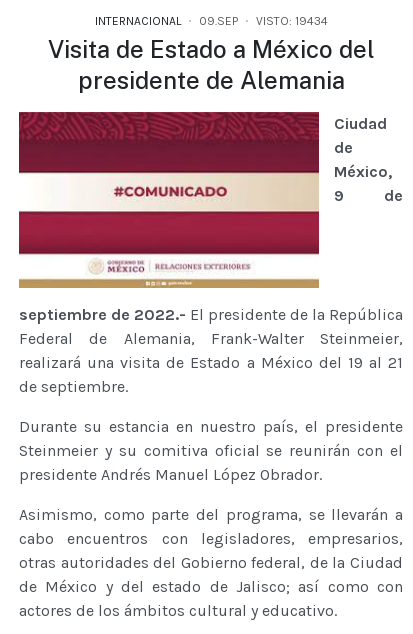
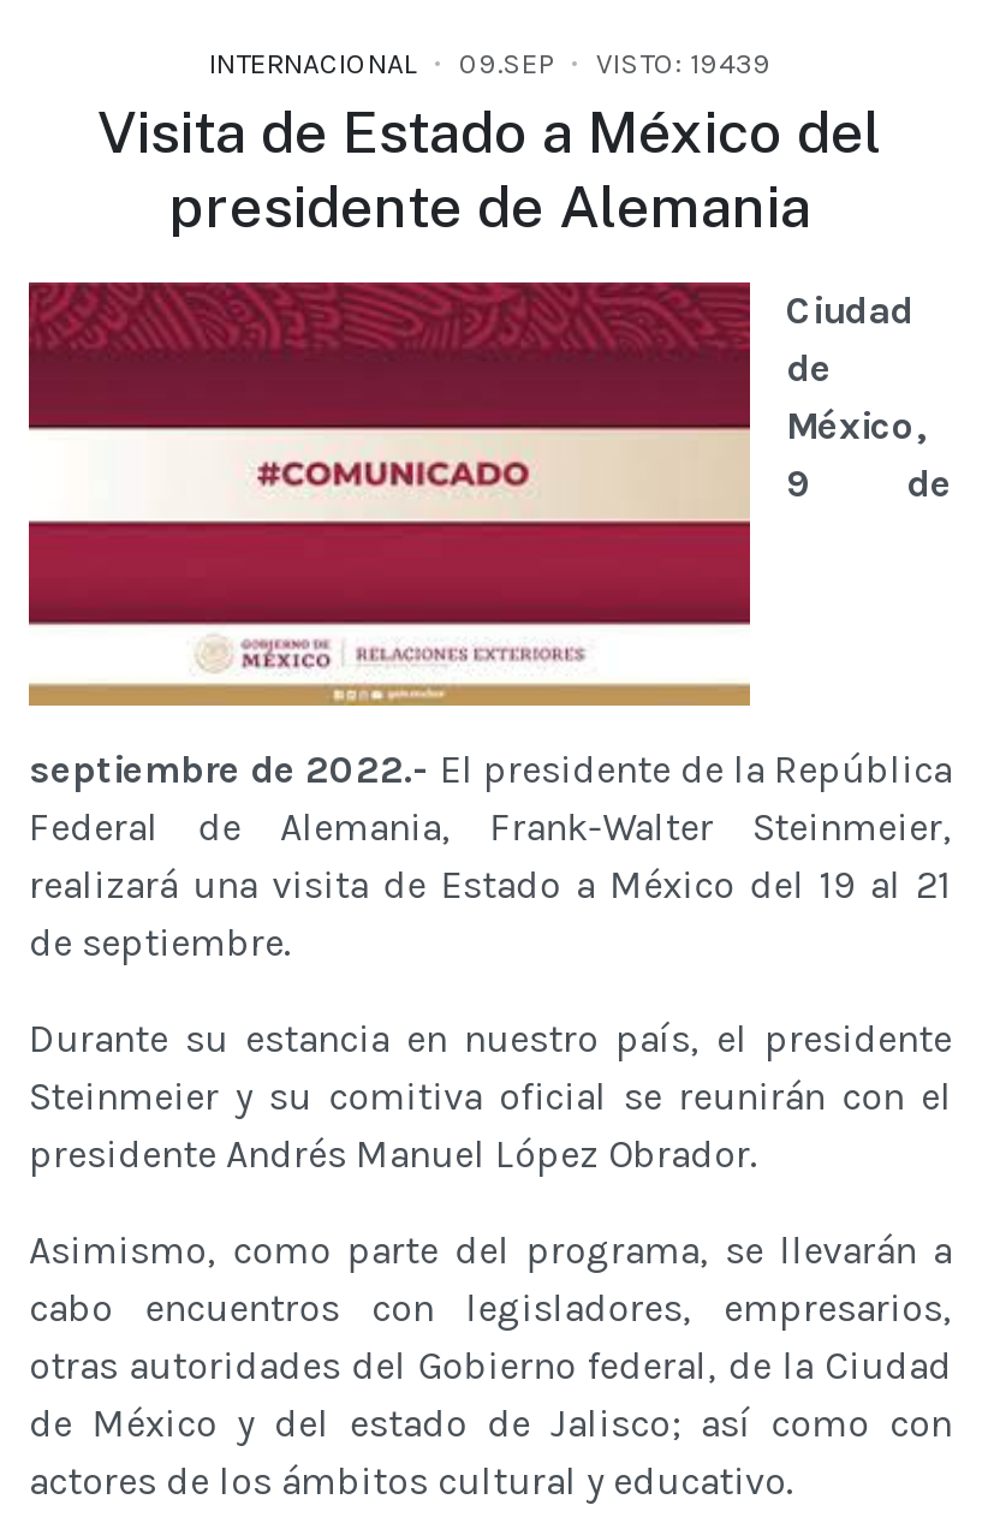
[94,14,327,28] INTERNACIONAL 09.SEP VISTO: 19434 -> [209,48,772,81] INTERNACIONAL 09.SEP VISTO: 19439

